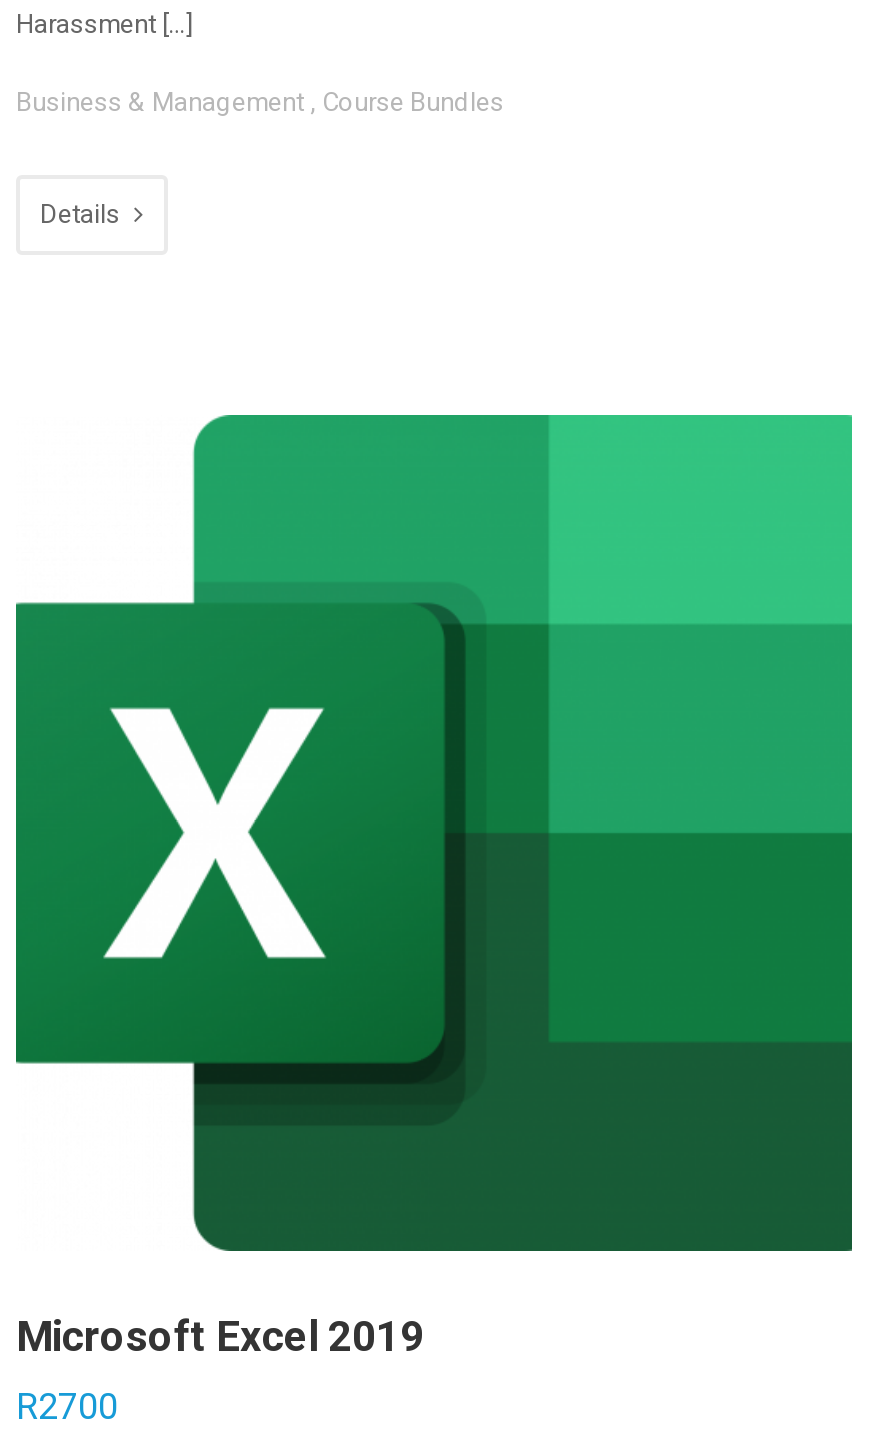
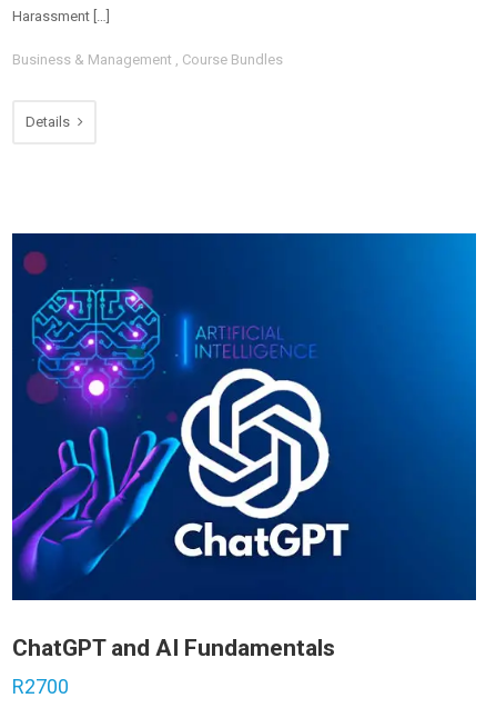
[14,413,852,1361] [image] | Microsoft Excel 2019 -> [11,232,476,661] [image] | ChatGPT and AI Fundamentals

